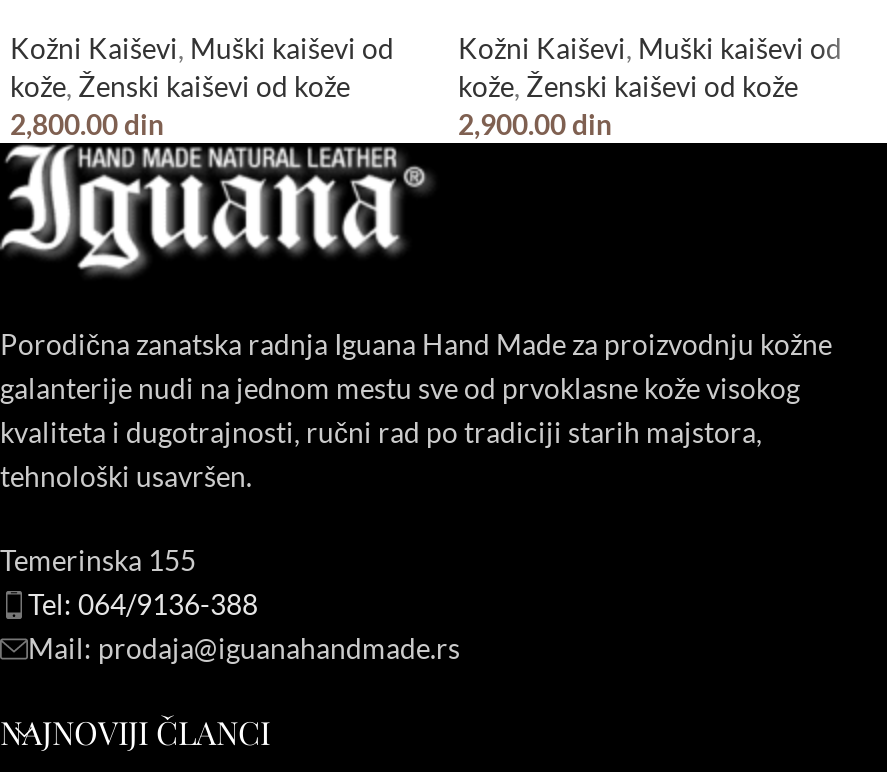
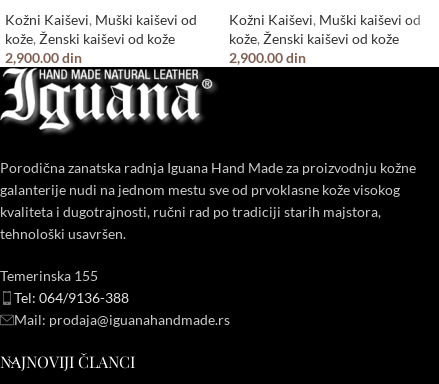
[10,107,164,141] 2,800.00 din -> [5,49,82,66] 2,900.00 din

